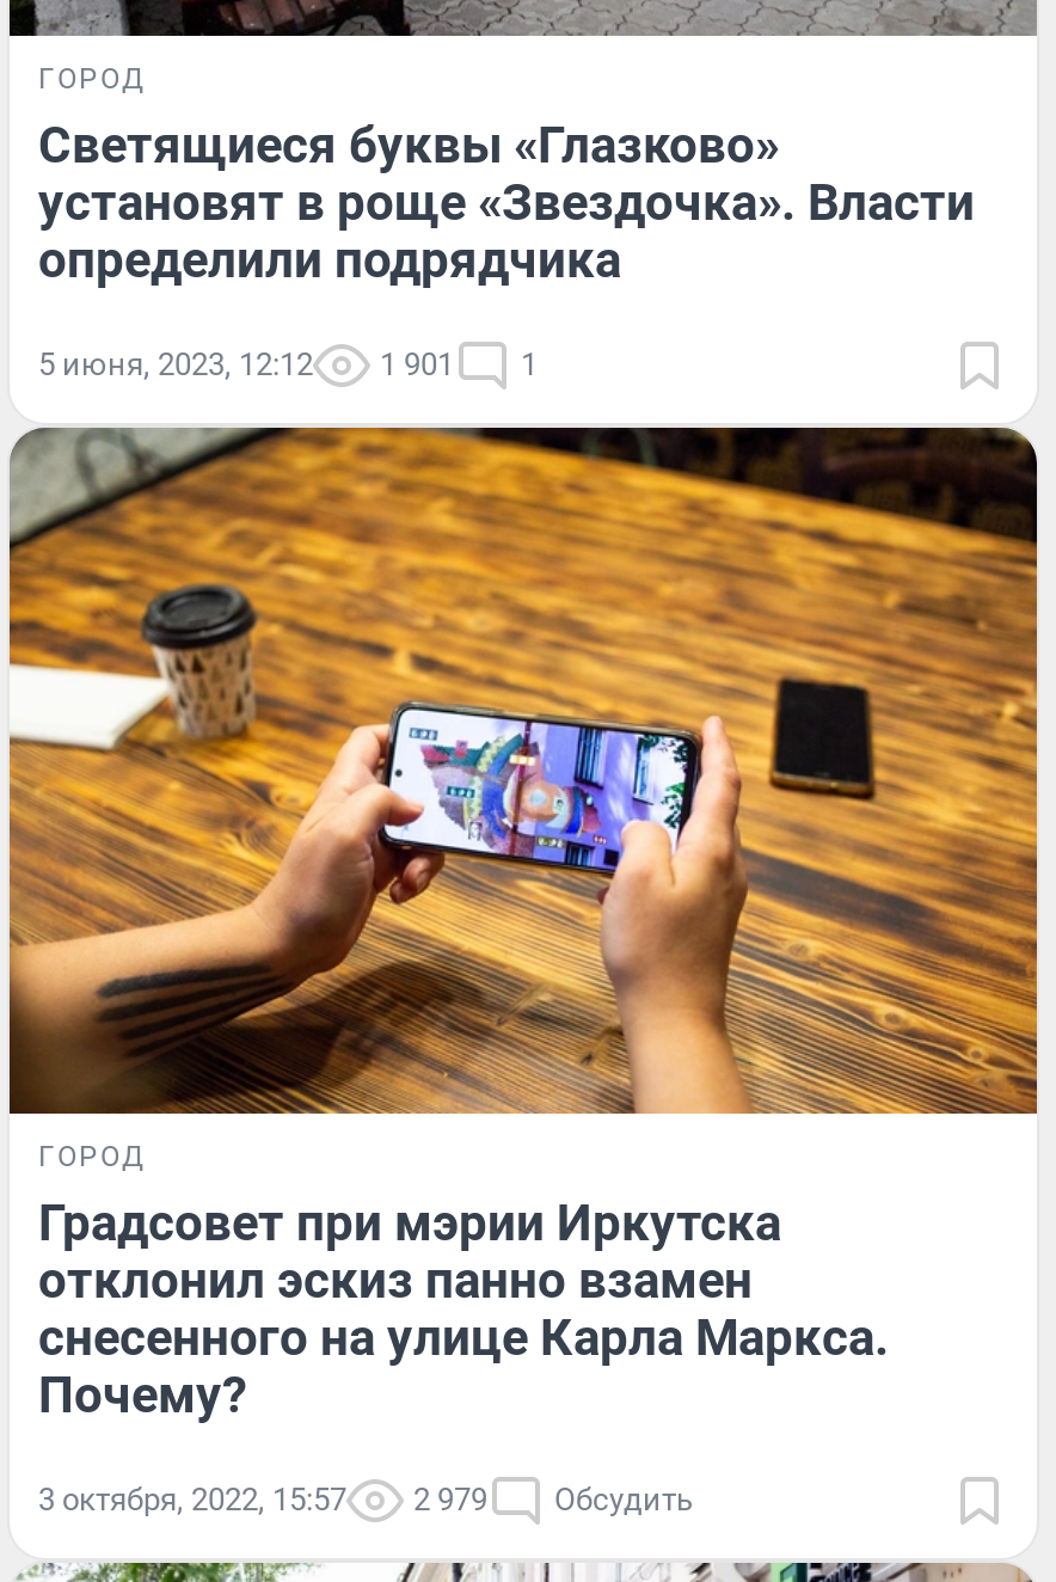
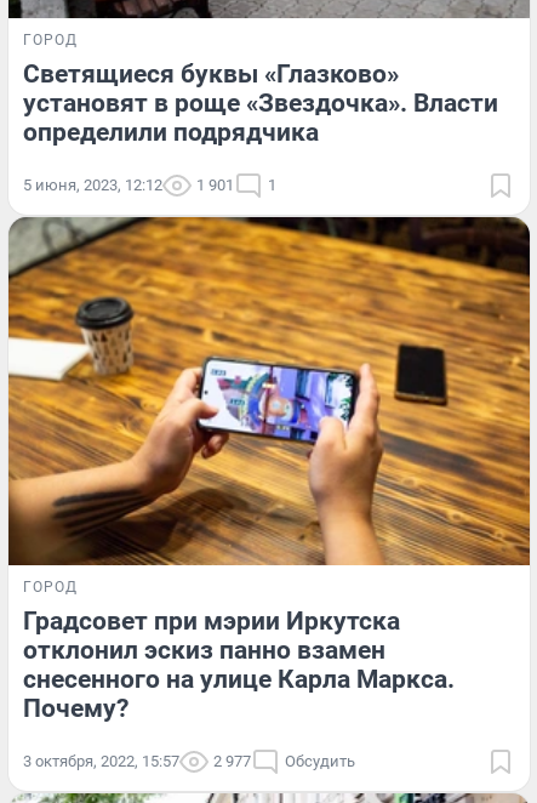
[413,1481,487,1517] 2 979 -> [213,752,251,770] 2 977

